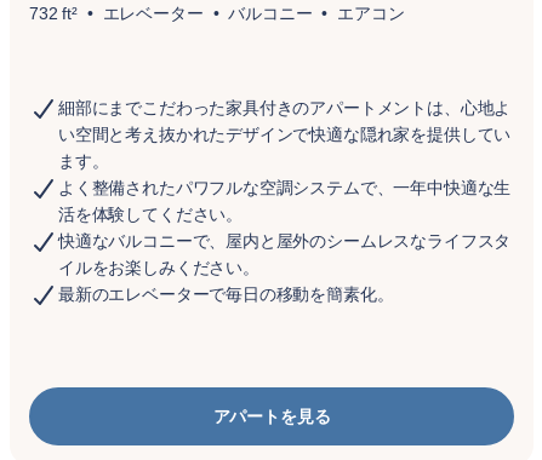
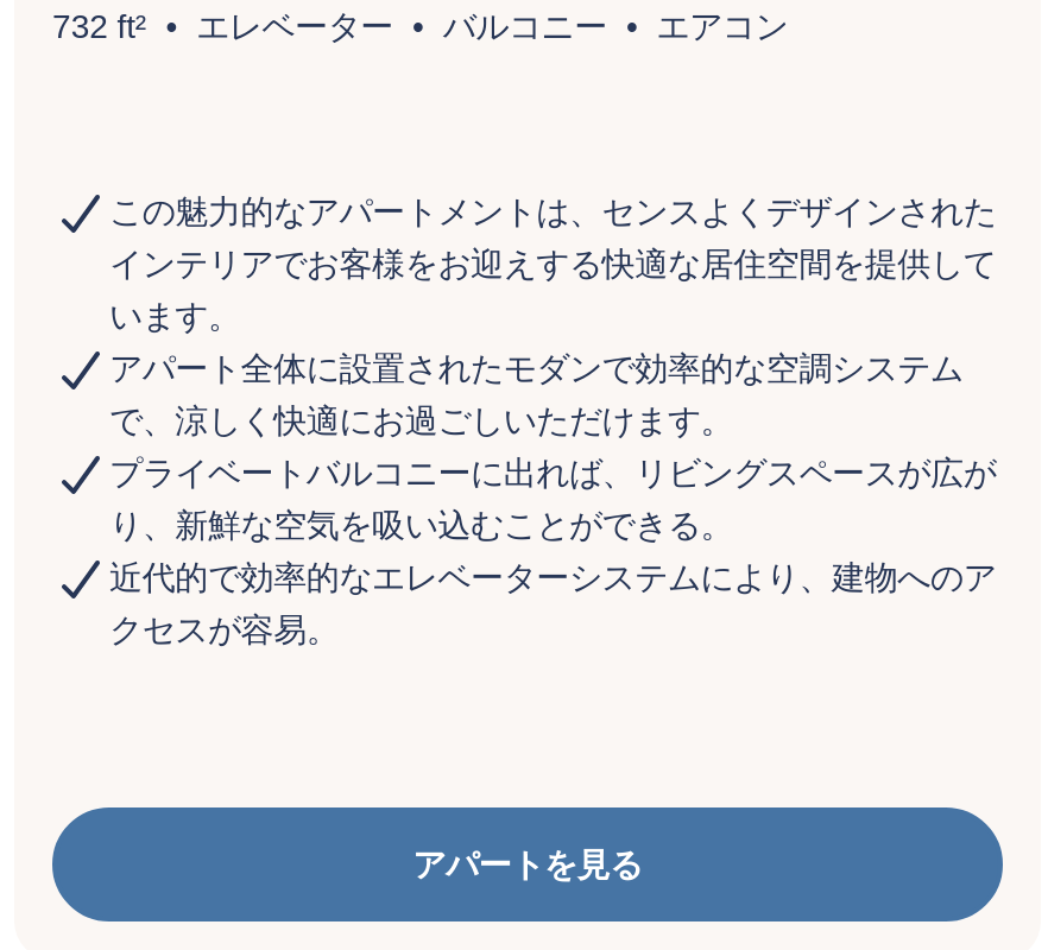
[58,98,511,304] 細部にまでこだわった家具付きのアパートメントは、心地よ | い空間と考え抜かれたデザインで快適な隠れ家を提供してい | ます。 | よく整備されたパワフルな空調システムで、一年中快適な生 | 活を体験してください。 | 快適なバルコニーで、屋内と屋外のシームレスなライフスタ | イルをお楽しみください。 | 最新のエレベーターで毎日の移動を簡素化。 -> [109,192,996,648] この魅力的なアパートメントは、センスよくデザインされた | インテリアでお客様をお迎えする快適な居住空間を提供して | います。 | アパート全体に設置されたモダンで効率的な空調システム | で、涼しく快適にお過ごしいただけます。 | プライベートバルコニーに出れば、リビングスペースが広が | り、新鮮な空気を吸い込むことができる。 | 近代的で効率的なエレベーターシステムにより、建物へのア | クセスが容易。

